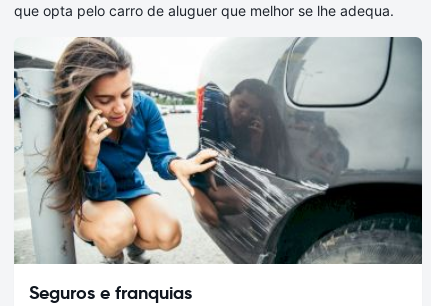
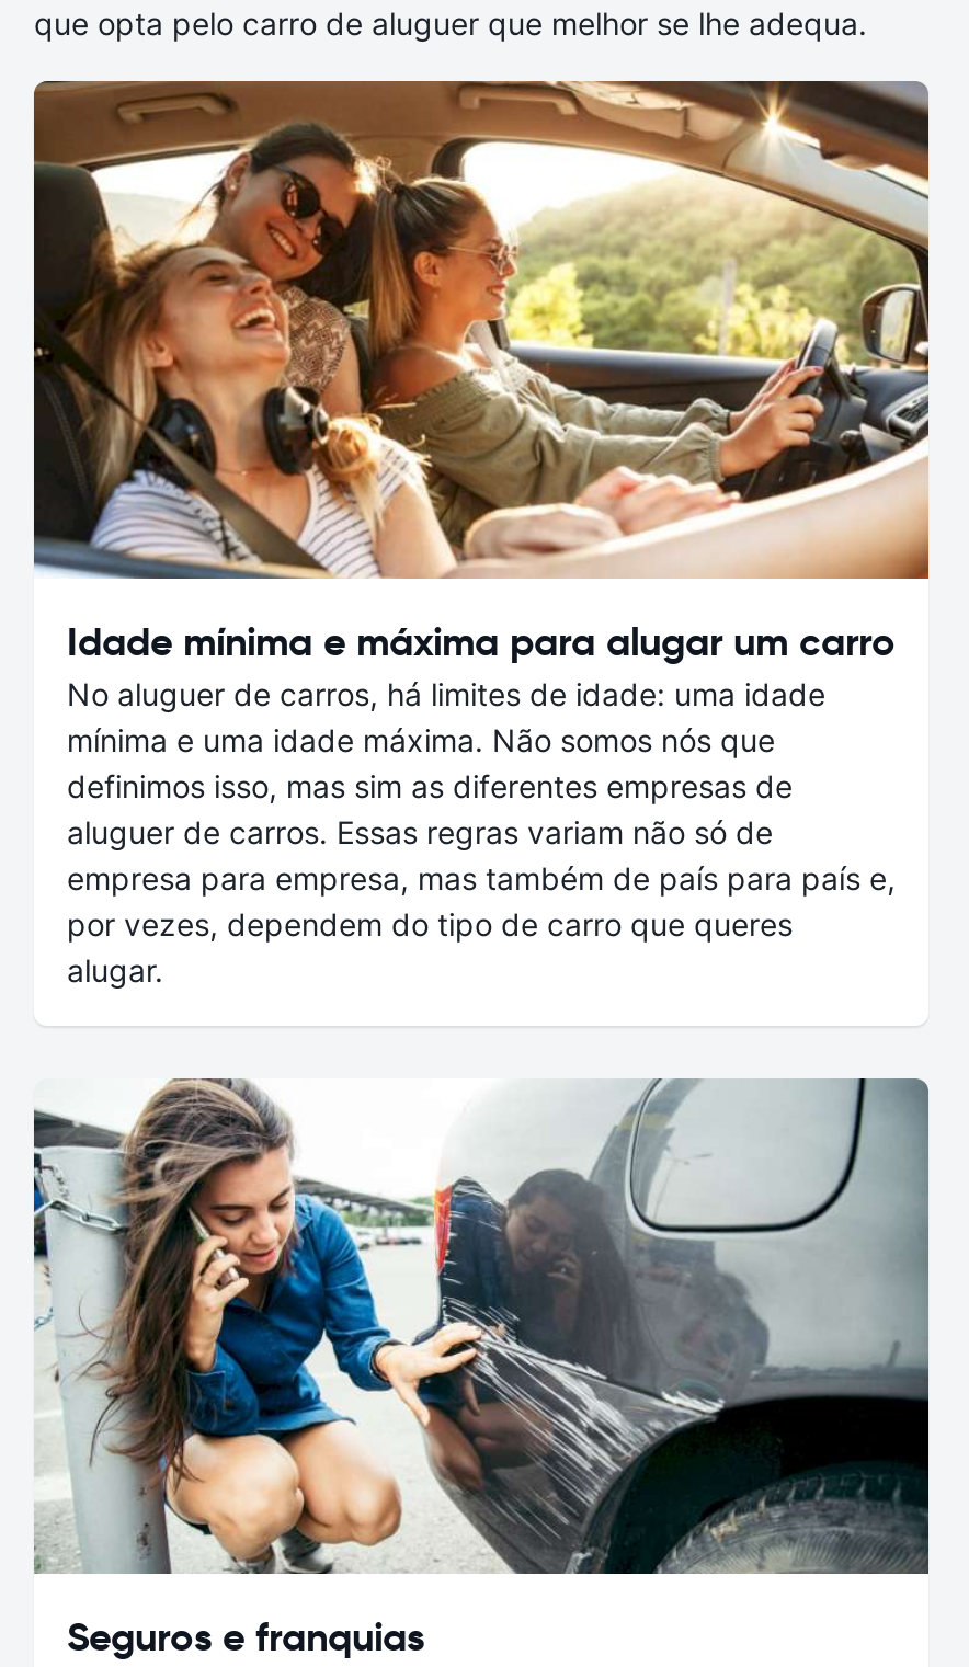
none -> [32,79,931,988] [image] | Idade mínima e máxima para alugar um carro | No aluguer de carros, há limites de idade: uma idade | mínima e uma idade máxima. Não somos nós que | definimos isso, mas sim as diferentes empresas de | aluguer de carros. Essas regras variam não só de | empresa para empresa, mas também de país para país e, | por vezes, dependem do tipo de carro que queres | alugar.

